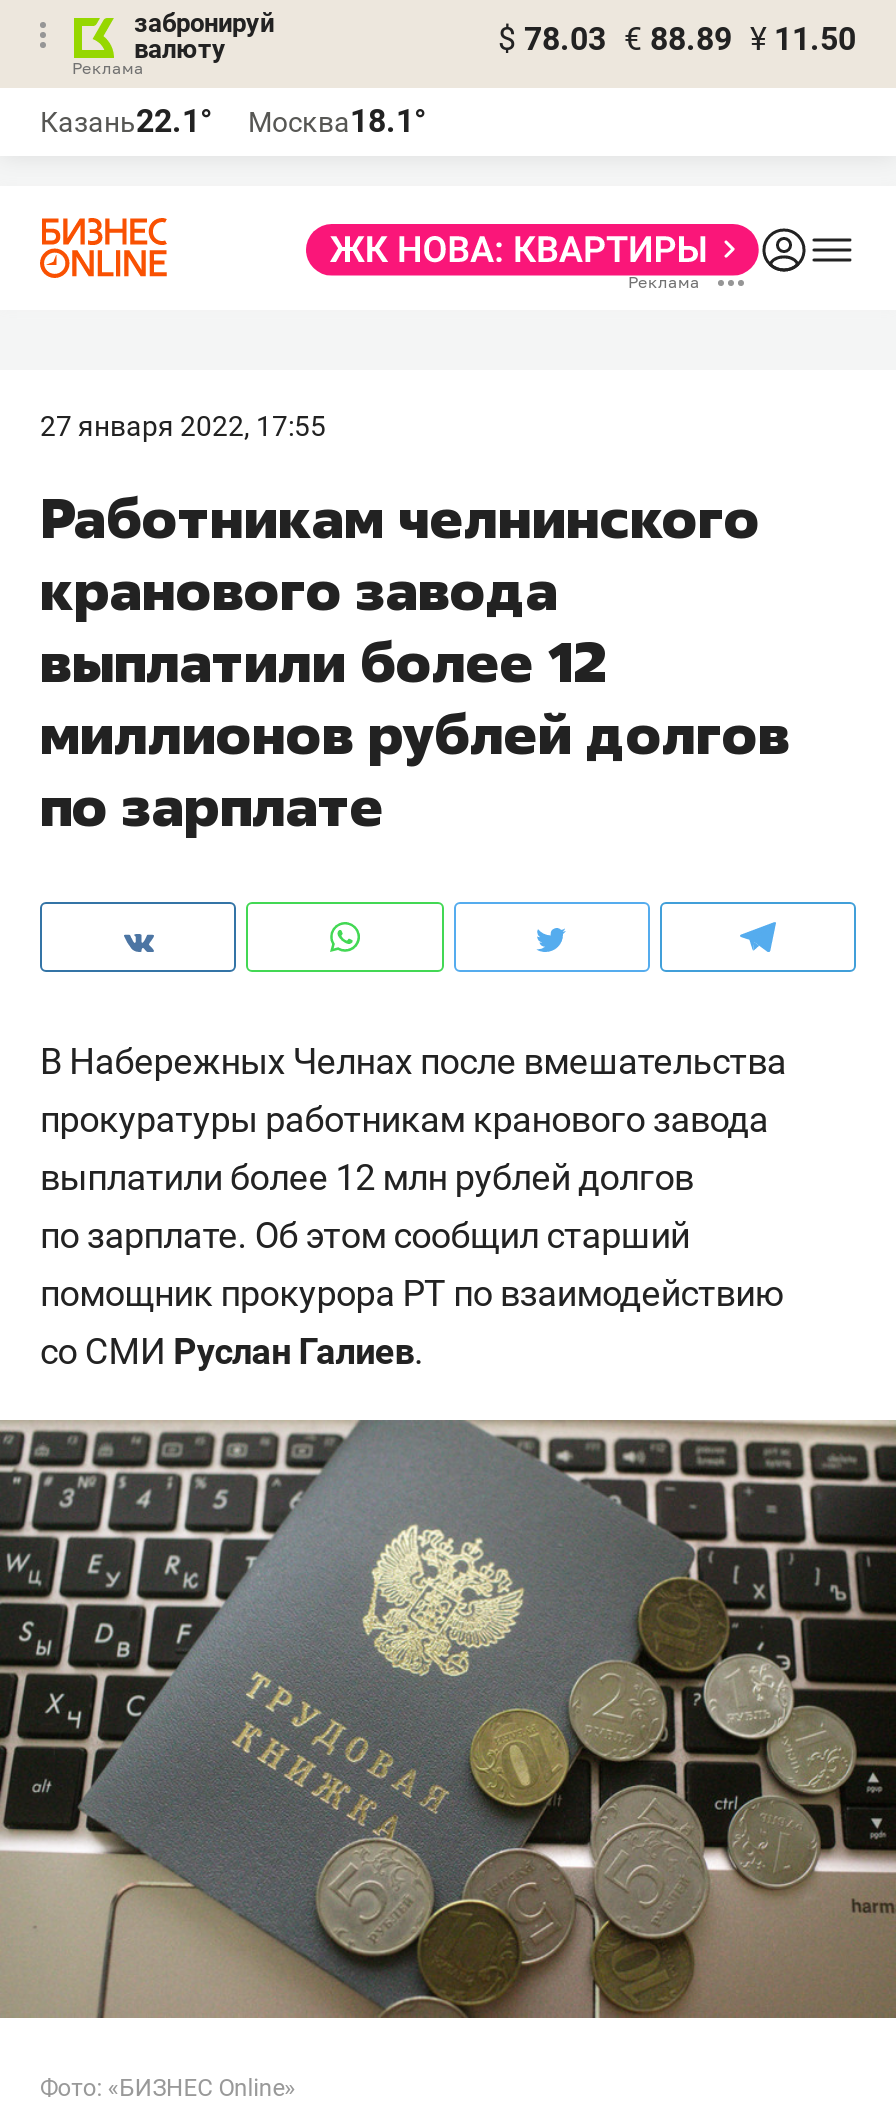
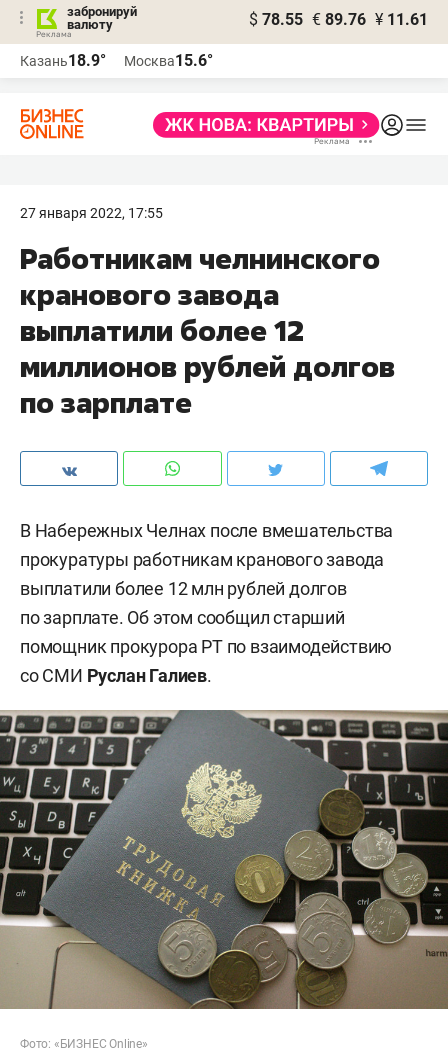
[498,20,856,58] $ 78.03 € 88.89 ¥ 11.50 -> [249,10,428,29] $ 78.55 € 89.76 ¥ 11.61
[40,102,212,140] Казань22.1° -> [20,51,106,70] Казань18.9°
[248,102,426,140] Москва18.1° -> [124,51,213,70] Москва15.6°

